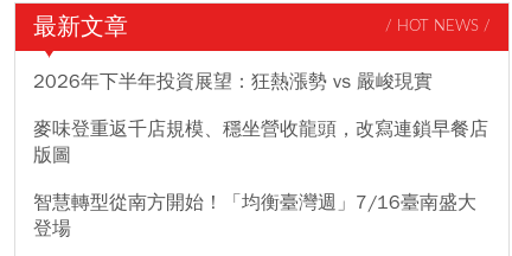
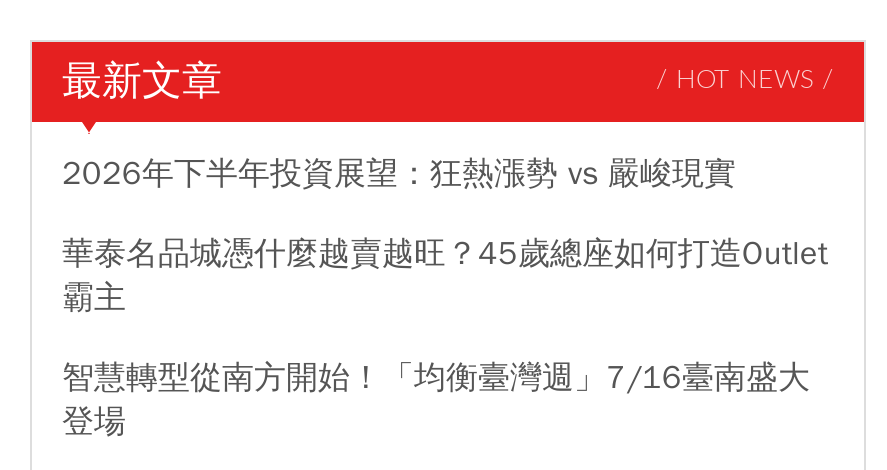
[33,117,488,167] 麥味登重返千店規模、穩坐營收龍頭，改寫連鎖早餐店 | 版圖 -> [62,234,828,318] 華泰名品城憑什麼越賣越旺？45歲總座如何打造Outlet | 霸主

